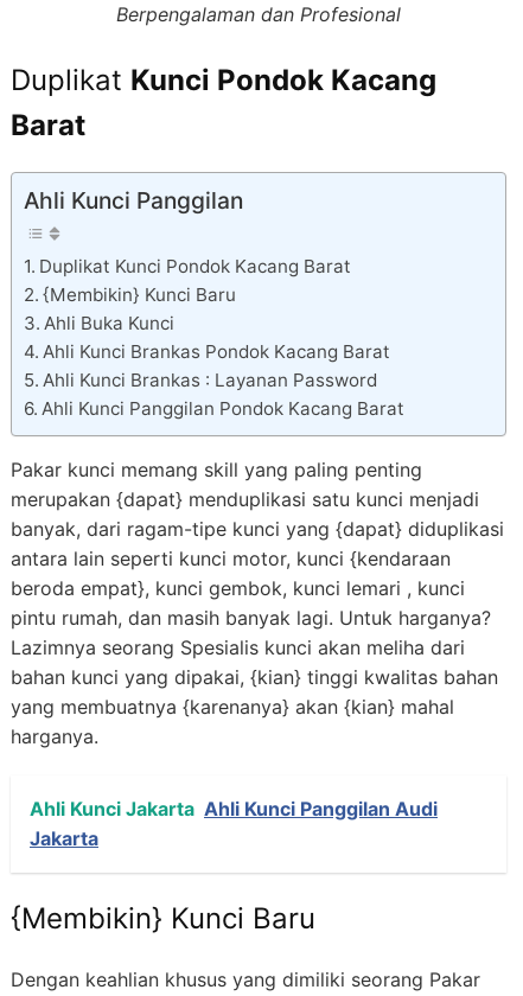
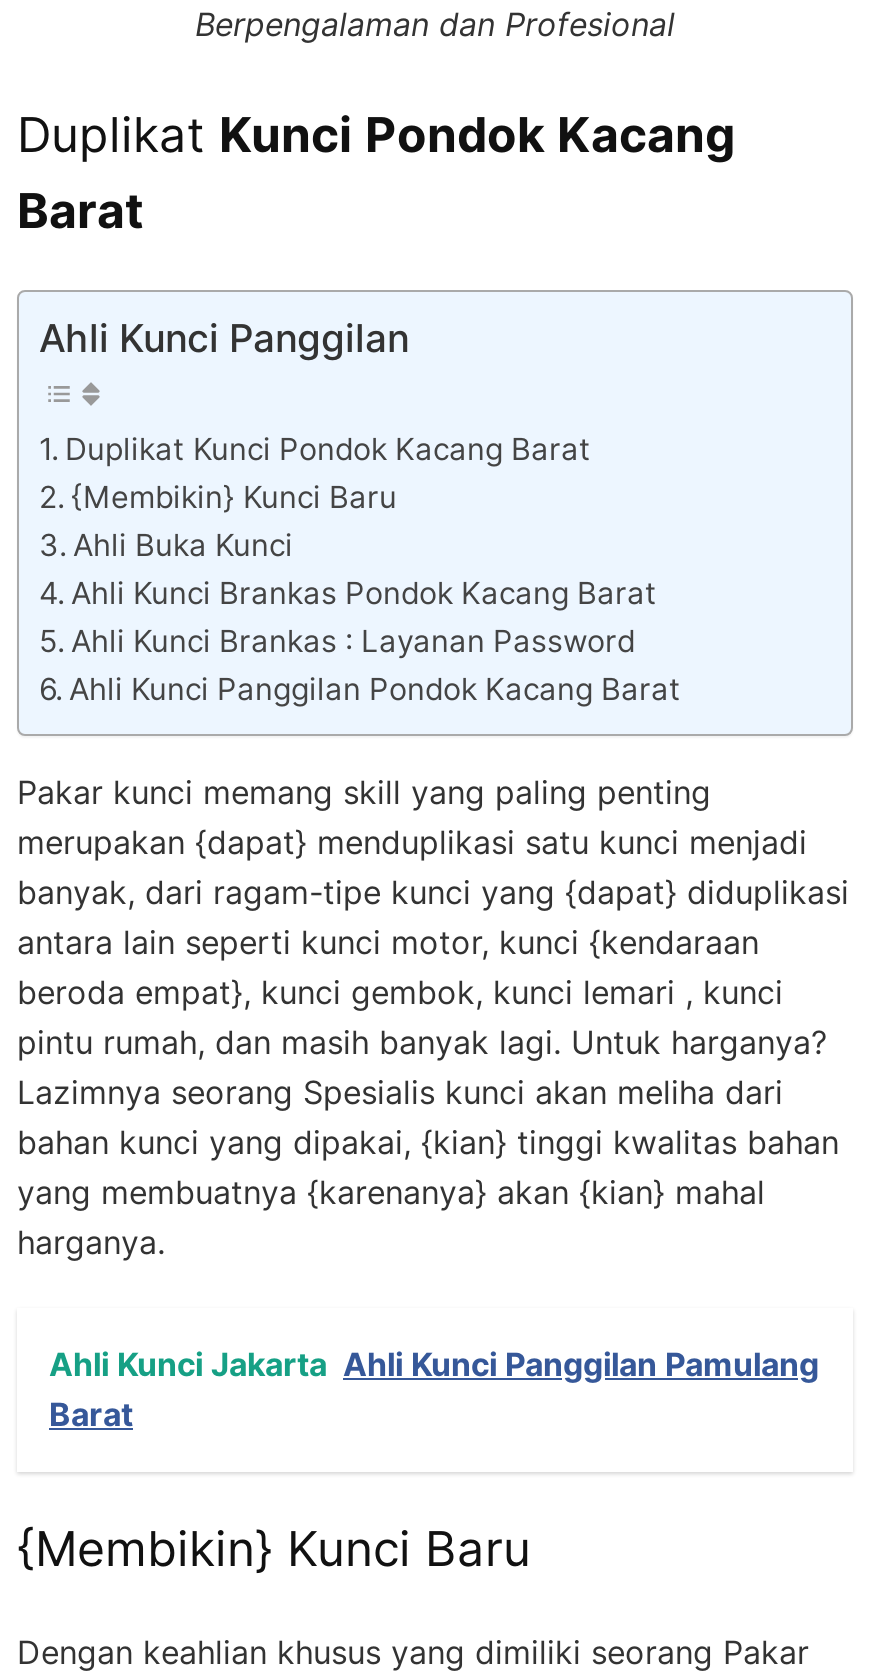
[30,797,438,851] Ahli Kunci Jakarta Ahli Kunci Panggilan Audi | Jakarta -> [49,1345,819,1435] Ahli Kunci Jakarta Ahli Kunci Panggilan Pamulang | Barat

